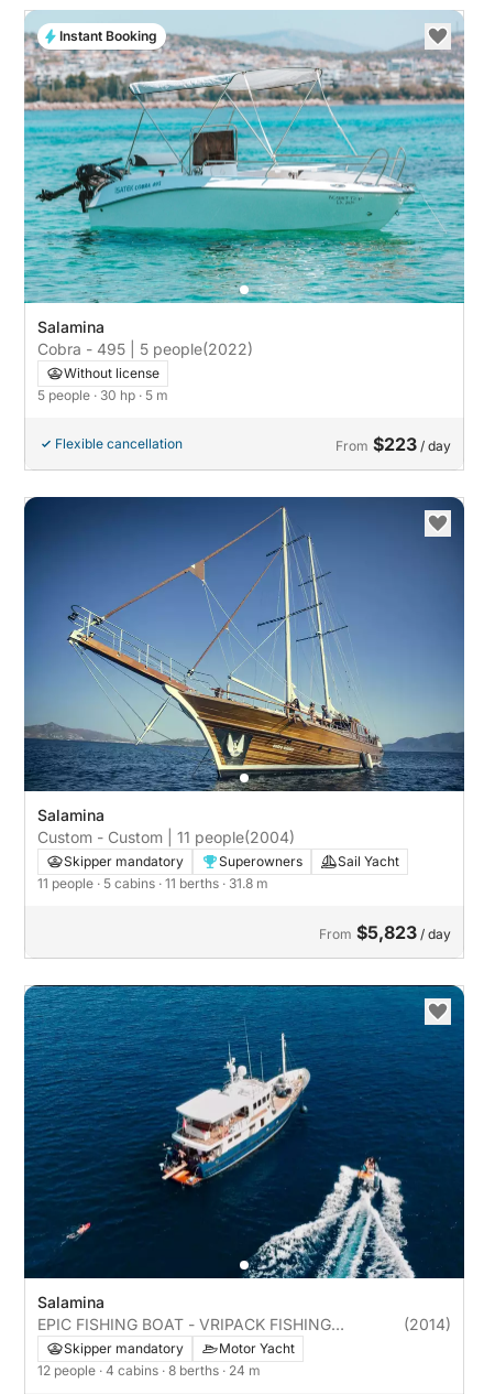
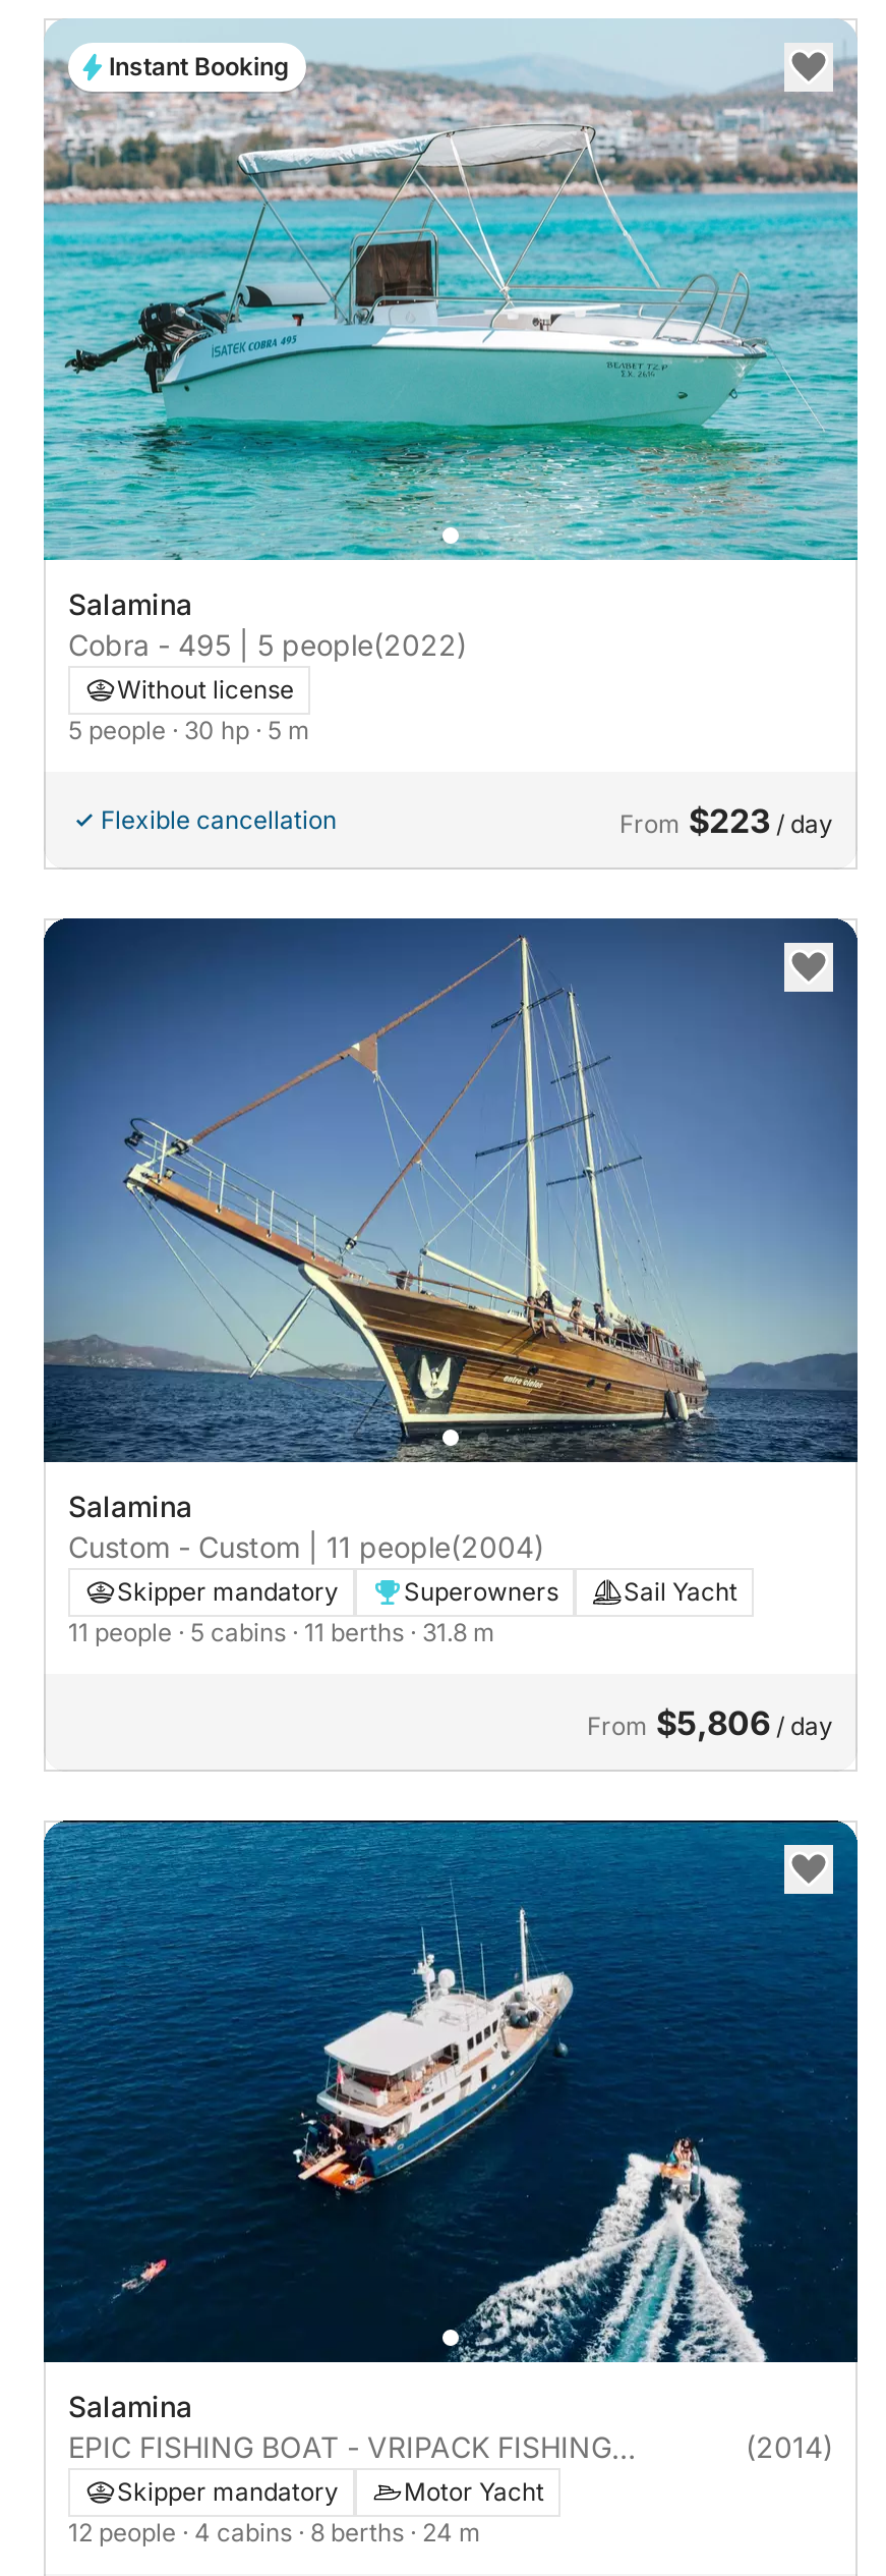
[319,921,451,943] From $5,823 / day -> [587,1702,833,1743] From $5,806 / day

